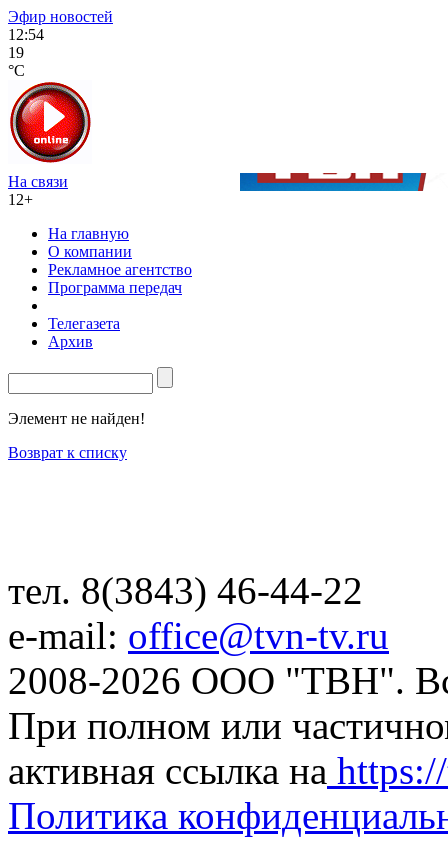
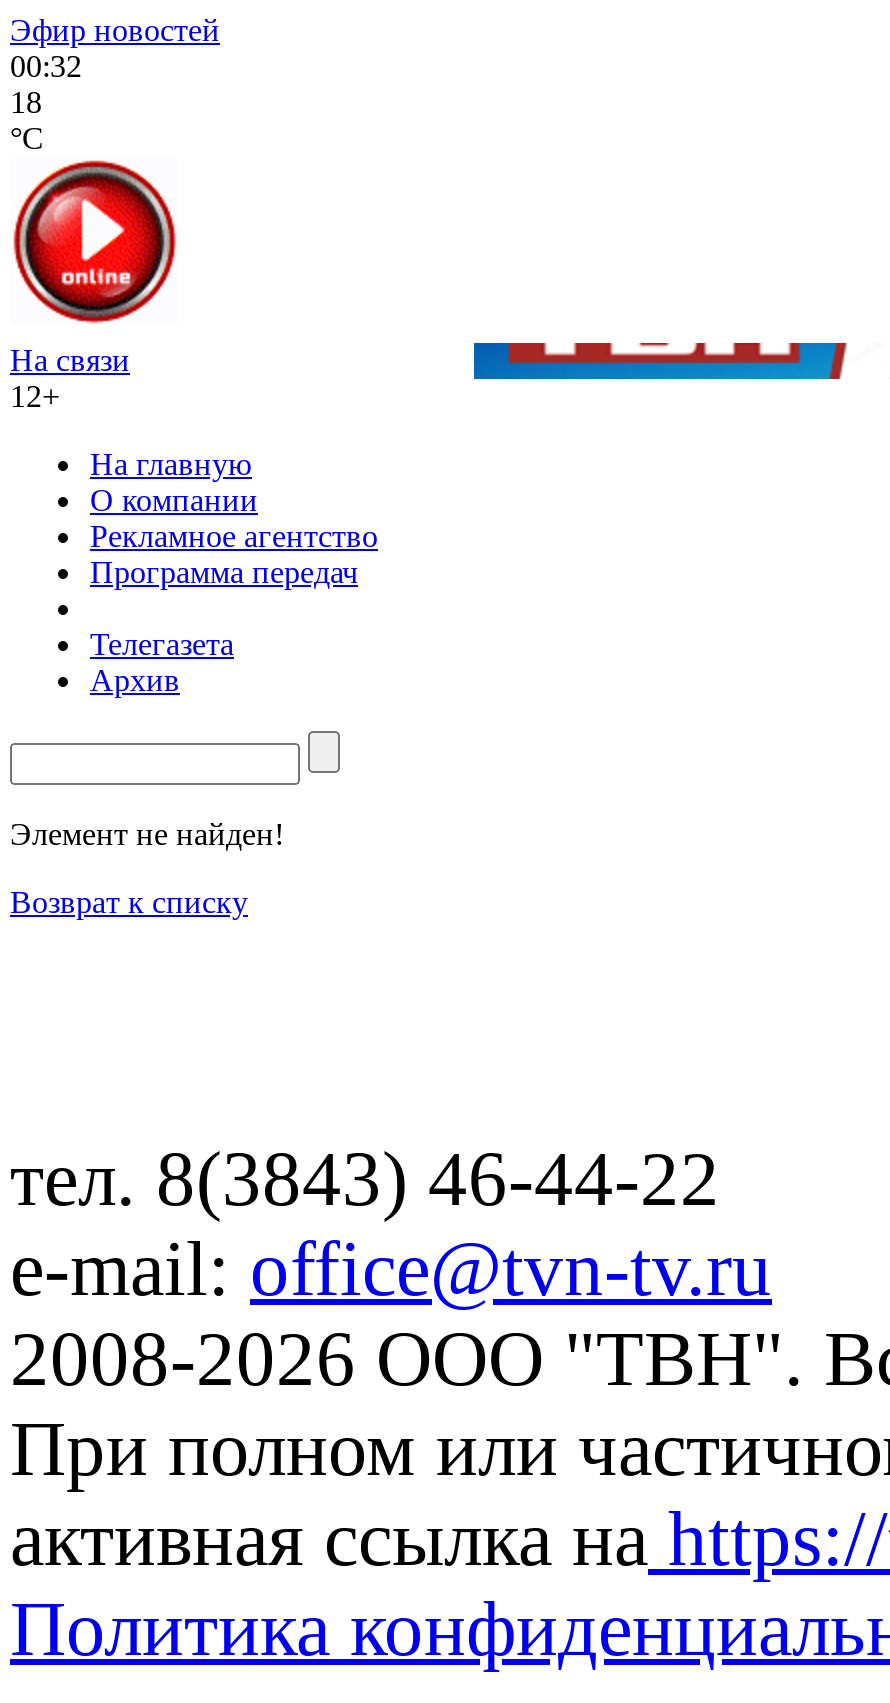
[8,26,44,43] 12:54 -> [10,49,82,83] 00:32
[8,44,24,61] 19 -> [10,85,42,119] 18

